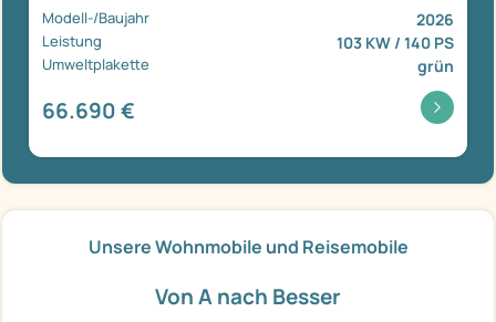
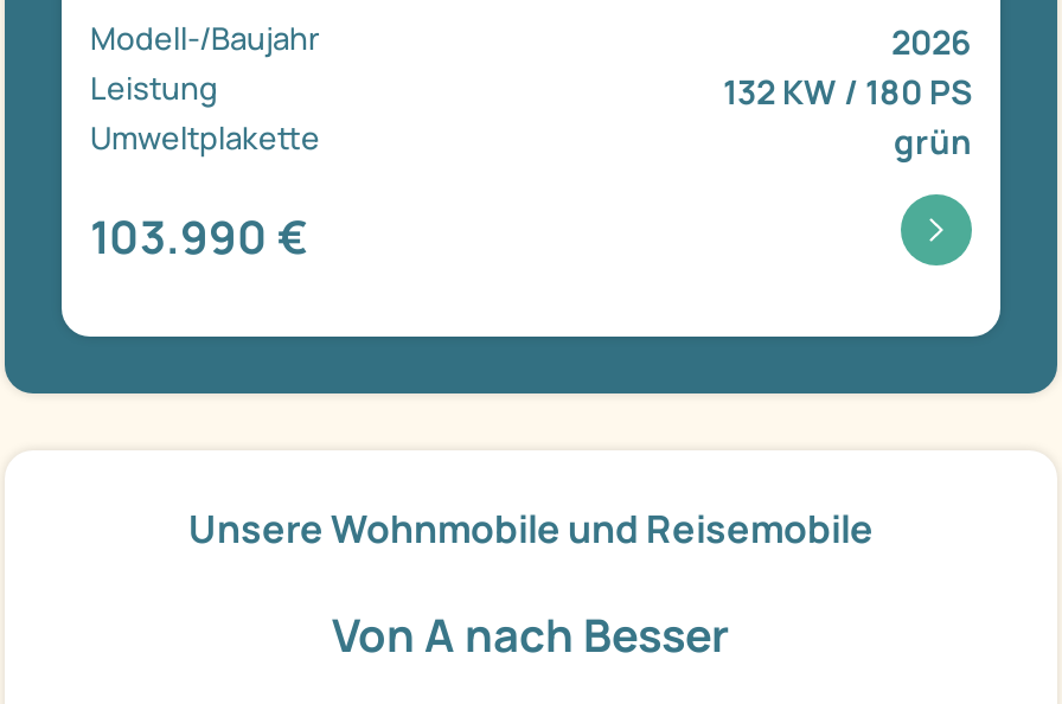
[337,32,454,53] 103 KW / 140 PS -> [723,69,972,114] 132 KW / 180 PS
[42,96,135,125] 66.690 € -> [90,206,308,268] 103.990 €

